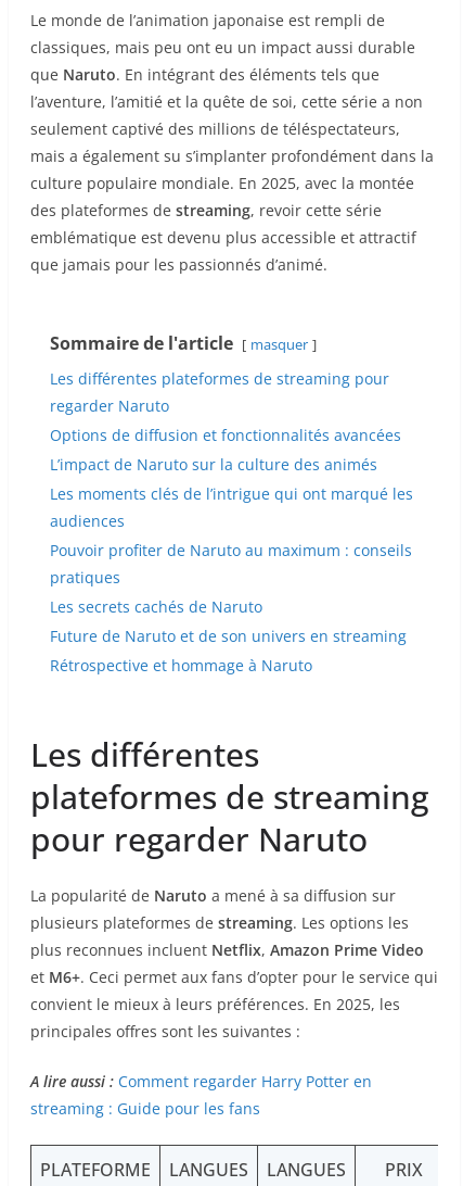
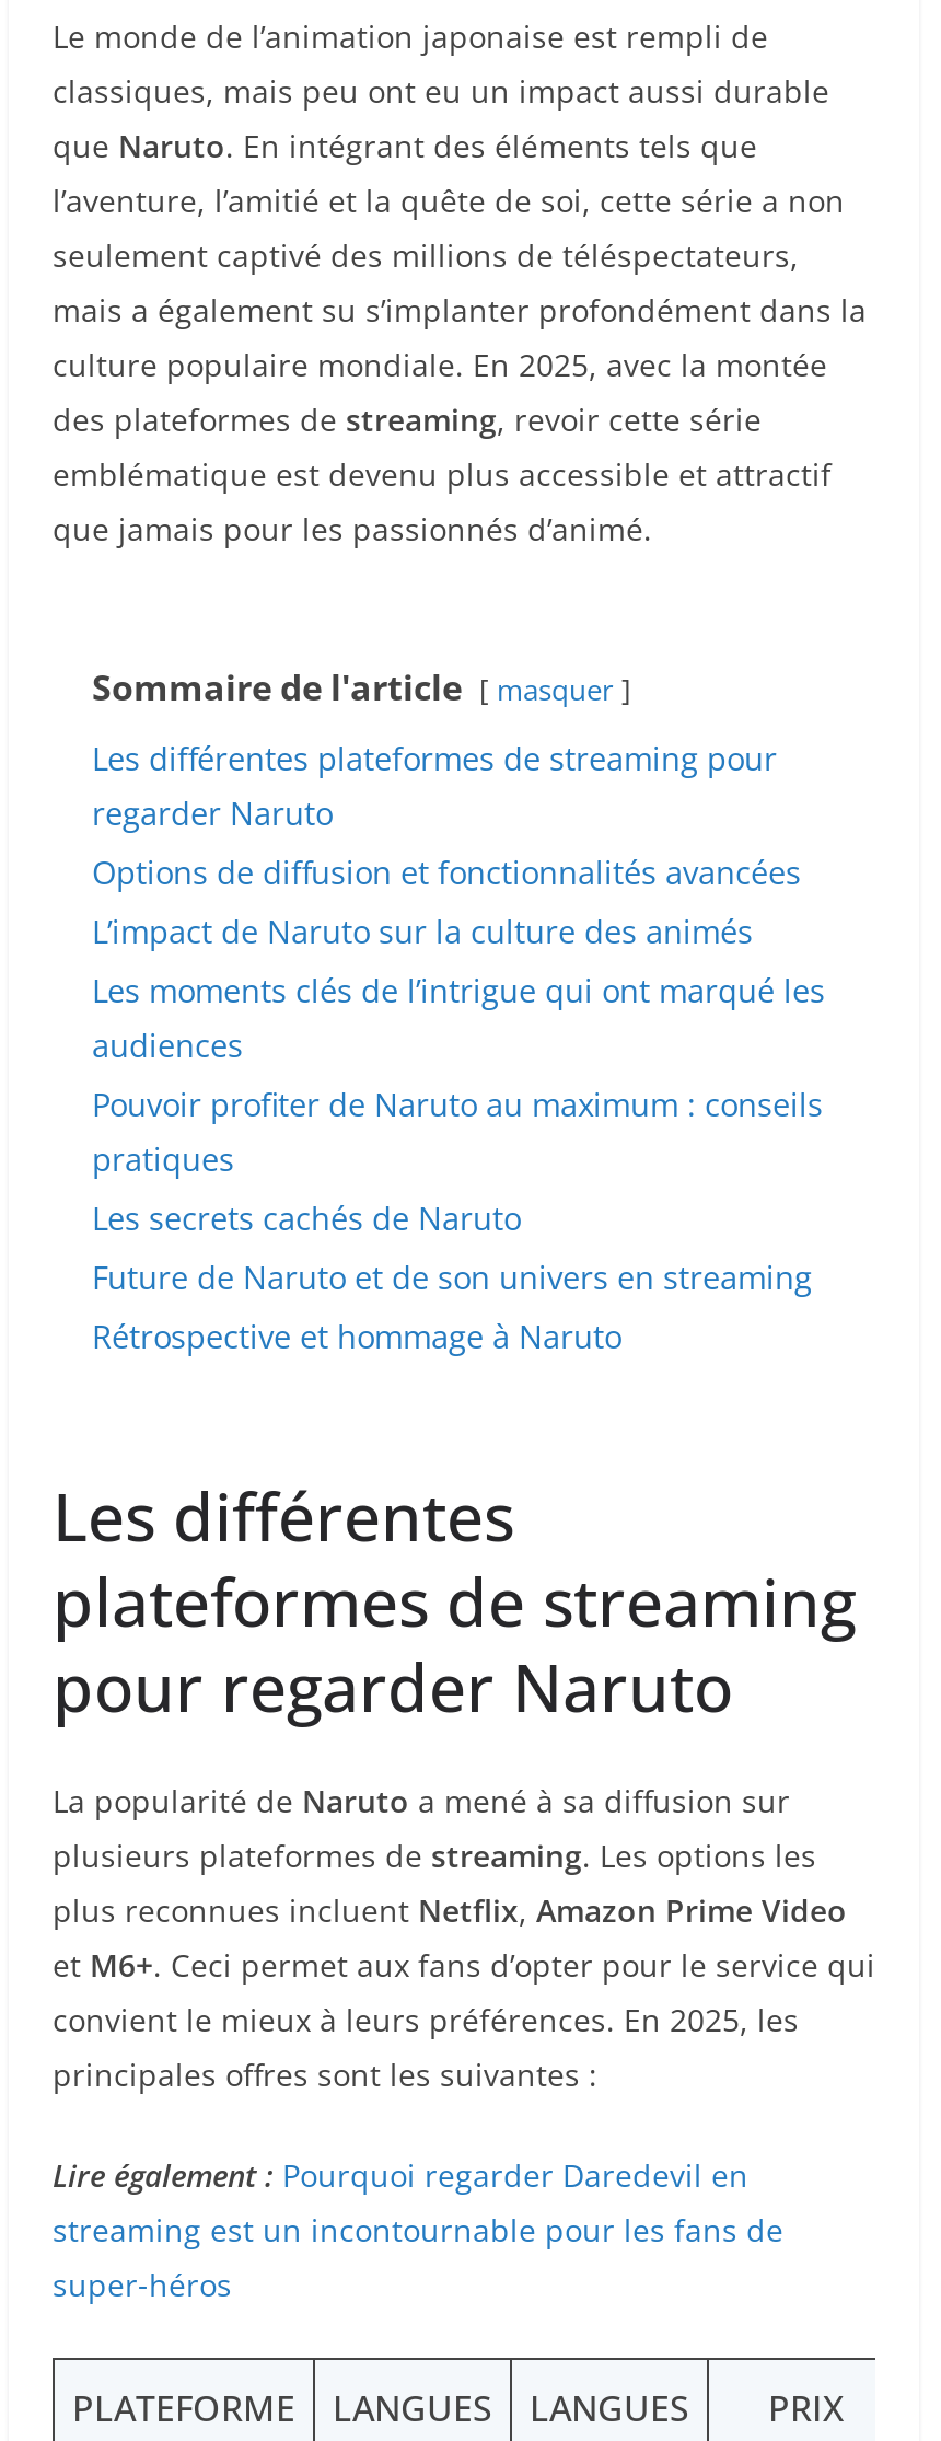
[30,1070,372,1118] A lire aussi : Comment regarder Harry Potter en | streaming : Guide pour les fans -> [53,2153,783,2304] Lire également : Pourquoi regarder Daredevil en | streaming est un incontournable pour les fans de | super-héros

